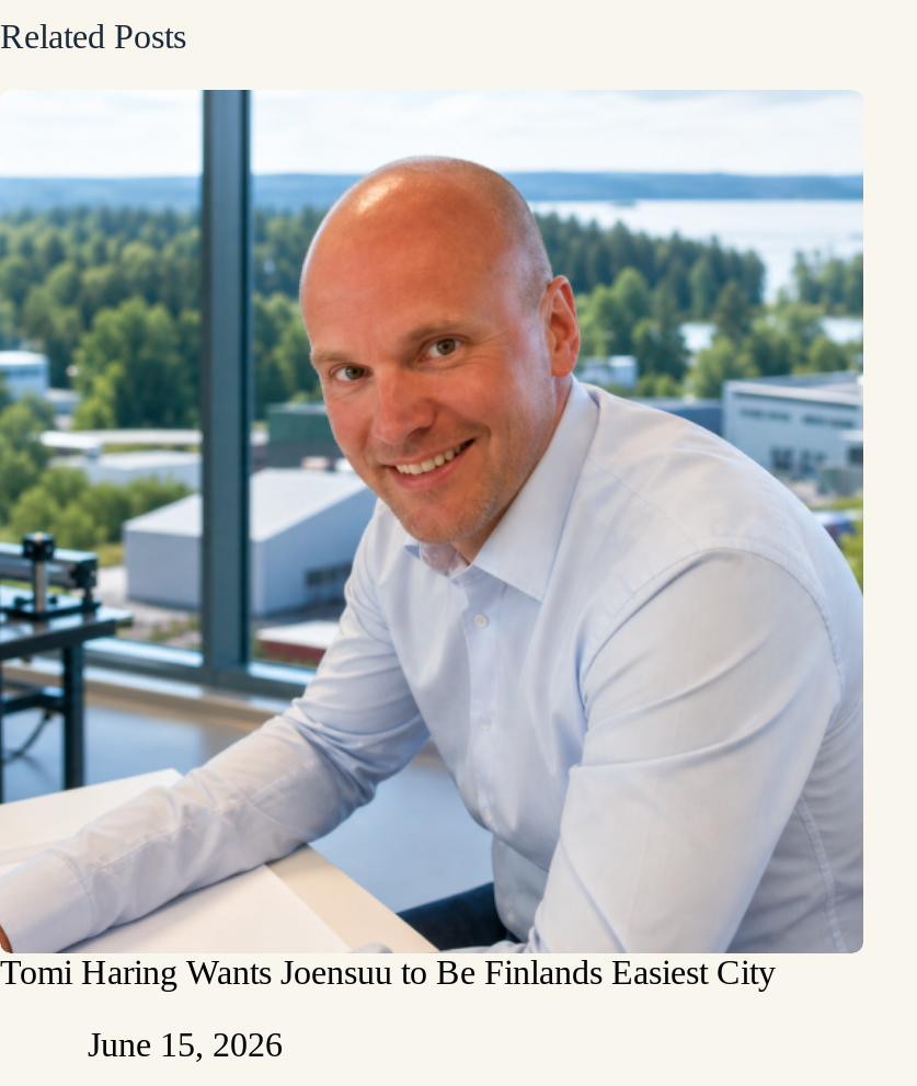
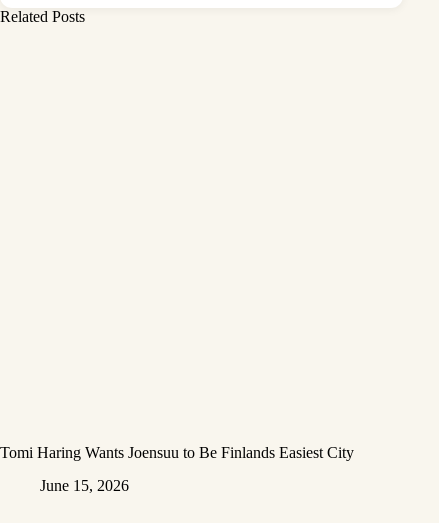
[7,88,866,956] [image] -> none

